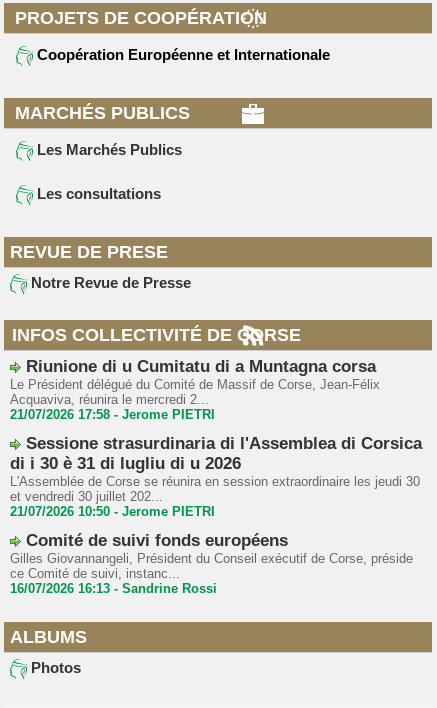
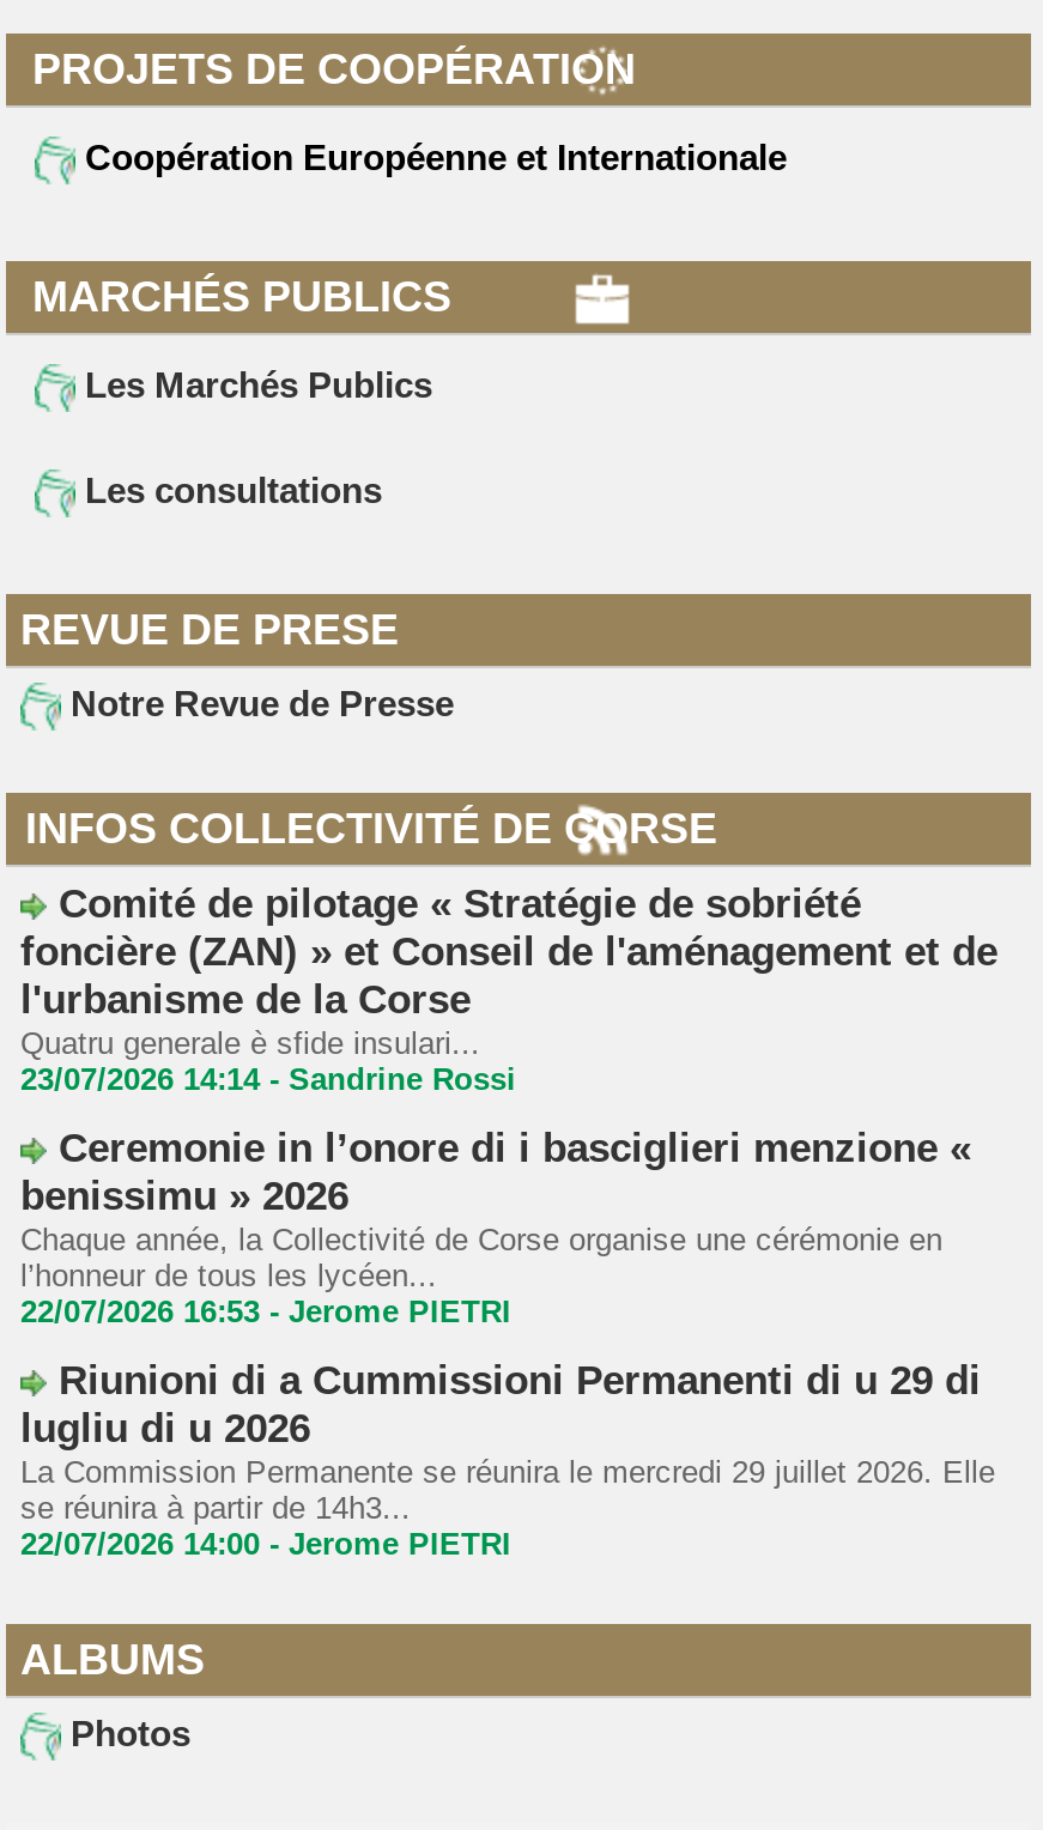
[10,357,380,422] Riunione di u Cumitatu di a Muntagna corsa | Le Président délégué du Comité de Massif de Corse, Jean-Félix | Acquaviva, réunira le mercredi 2... | 21/07/2026 17:58 - Jerome PIETRI -> [20,882,997,1098] Comité de pilotage « Stratégie de sobriété | foncière (ZAN) » et Conseil de l'aménagement et de | l'urbanisme de la Corse | Quatru generale è sfide insulari... | 23/07/2026 14:14 - Sandrine Rossi
[10,434,422,519] Sessione strasurdinaria di l'Assemblea di Corsica | di i 30 è 31 di lugliu di u 2026 | L'Assemblée de Corse se réunira en session extraordinaire les jeudi 30 | et vendredi 30 juillet 202... | 21/07/2026 10:50 - Jerome PIETRI -> [20,1127,971,1330] Ceremonie in l’onore di i basciglieri menzione « | benissimu » 2026 | Chaque année, la Collectivité de Corse organise une cérémonie en | l’honneur de tous les lycéen... | 22/07/2026 16:53 - Jerome PIETRI
[10,531,413,596] Comité de suivi fonds européens | Gilles Giovannangeli, Président du Conseil exécutif de Corse, préside | ce Comité de suivi, instanc... | 16/07/2026 16:13 - Sandrine Rossi -> [20,1359,995,1563] Riunioni di a Cummissioni Permanenti di u 29 di | lugliu di u 2026 | La Commission Permanente se réunira le mercredi 29 juillet 2026. Elle | se réunira à partir de 14h3... | 22/07/2026 14:00 - Jerome PIETRI

